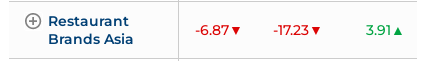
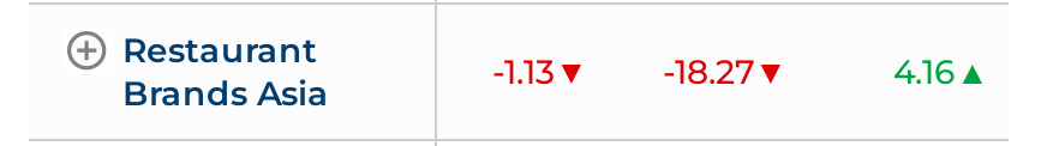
[195,21,229,39] -6.87 -> [492,50,555,93] -1.13
[273,21,309,39] -17.23 -> [663,50,754,93] -18.27
[366,21,391,39] 3.91 -> [893,50,956,93] 4.16

